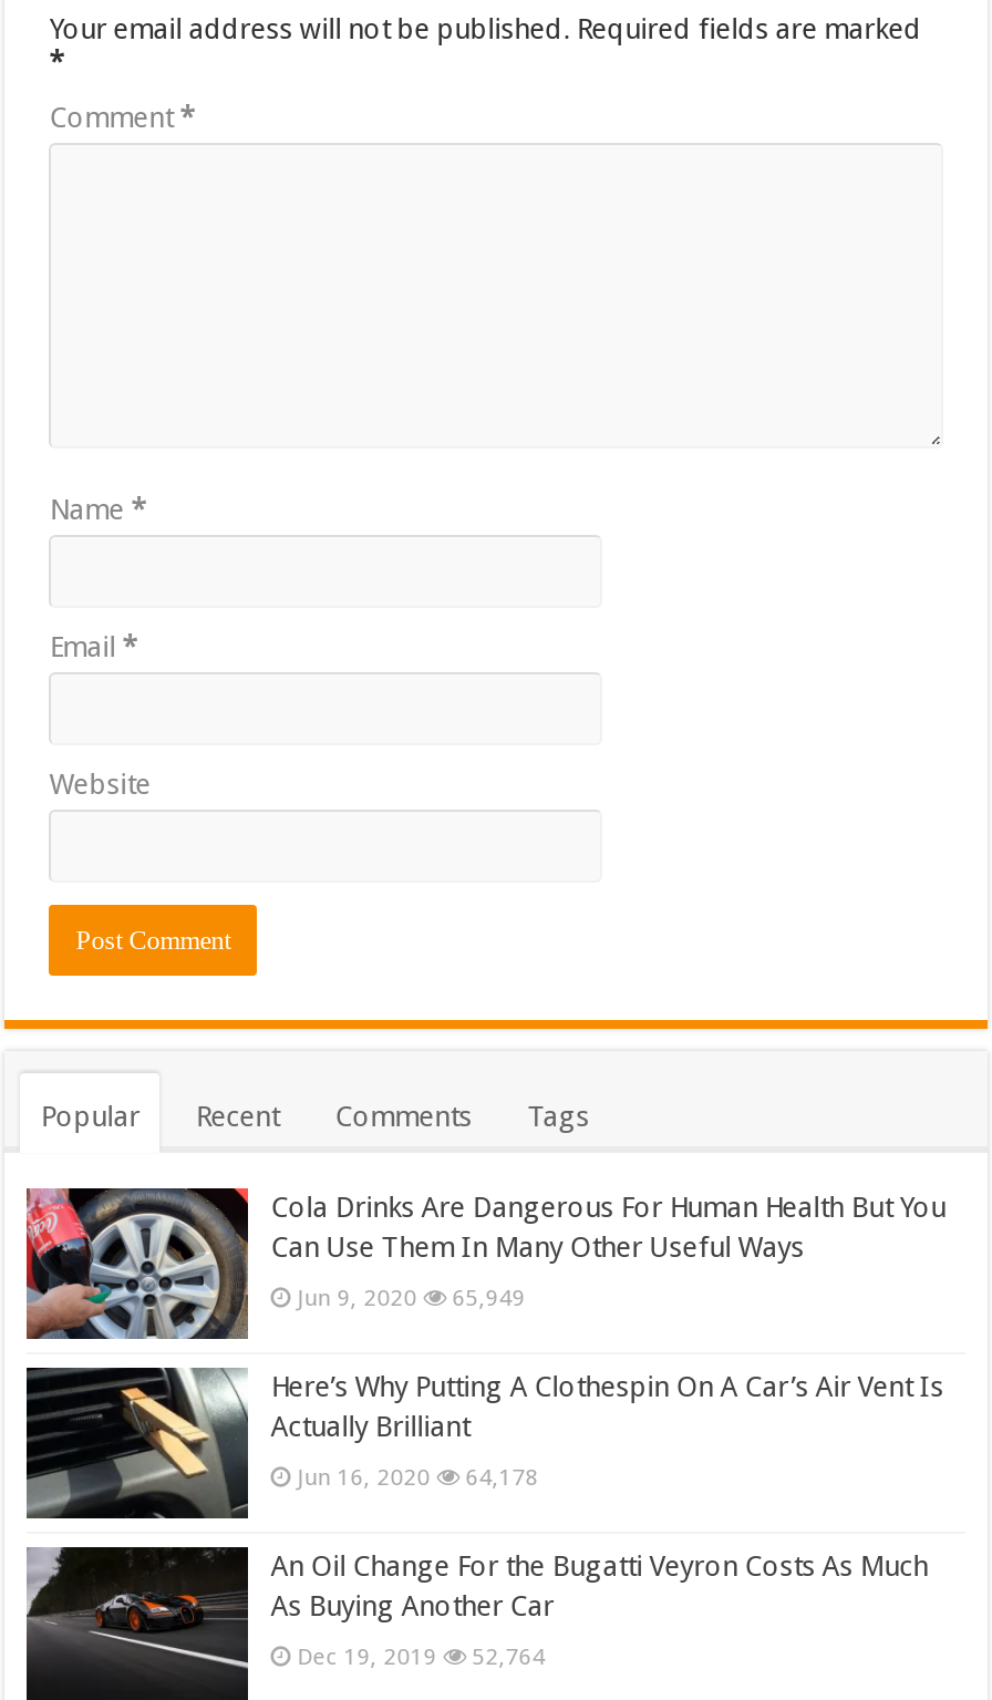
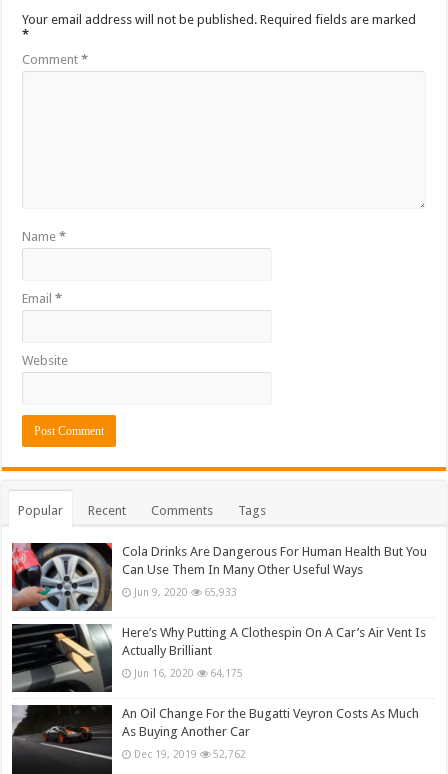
[297,1284,525,1310] Jun 9, 2020 65,949 -> [134,586,237,598] Jun 9, 2020 65,933
[297,1463,539,1490] Jun 16, 2020 64,178 -> [134,667,243,679] Jun 16, 2020 64,175
[297,1643,545,1670] Dec 19, 2019 52,764 -> [134,748,246,760] Dec 19, 2019 52,762

